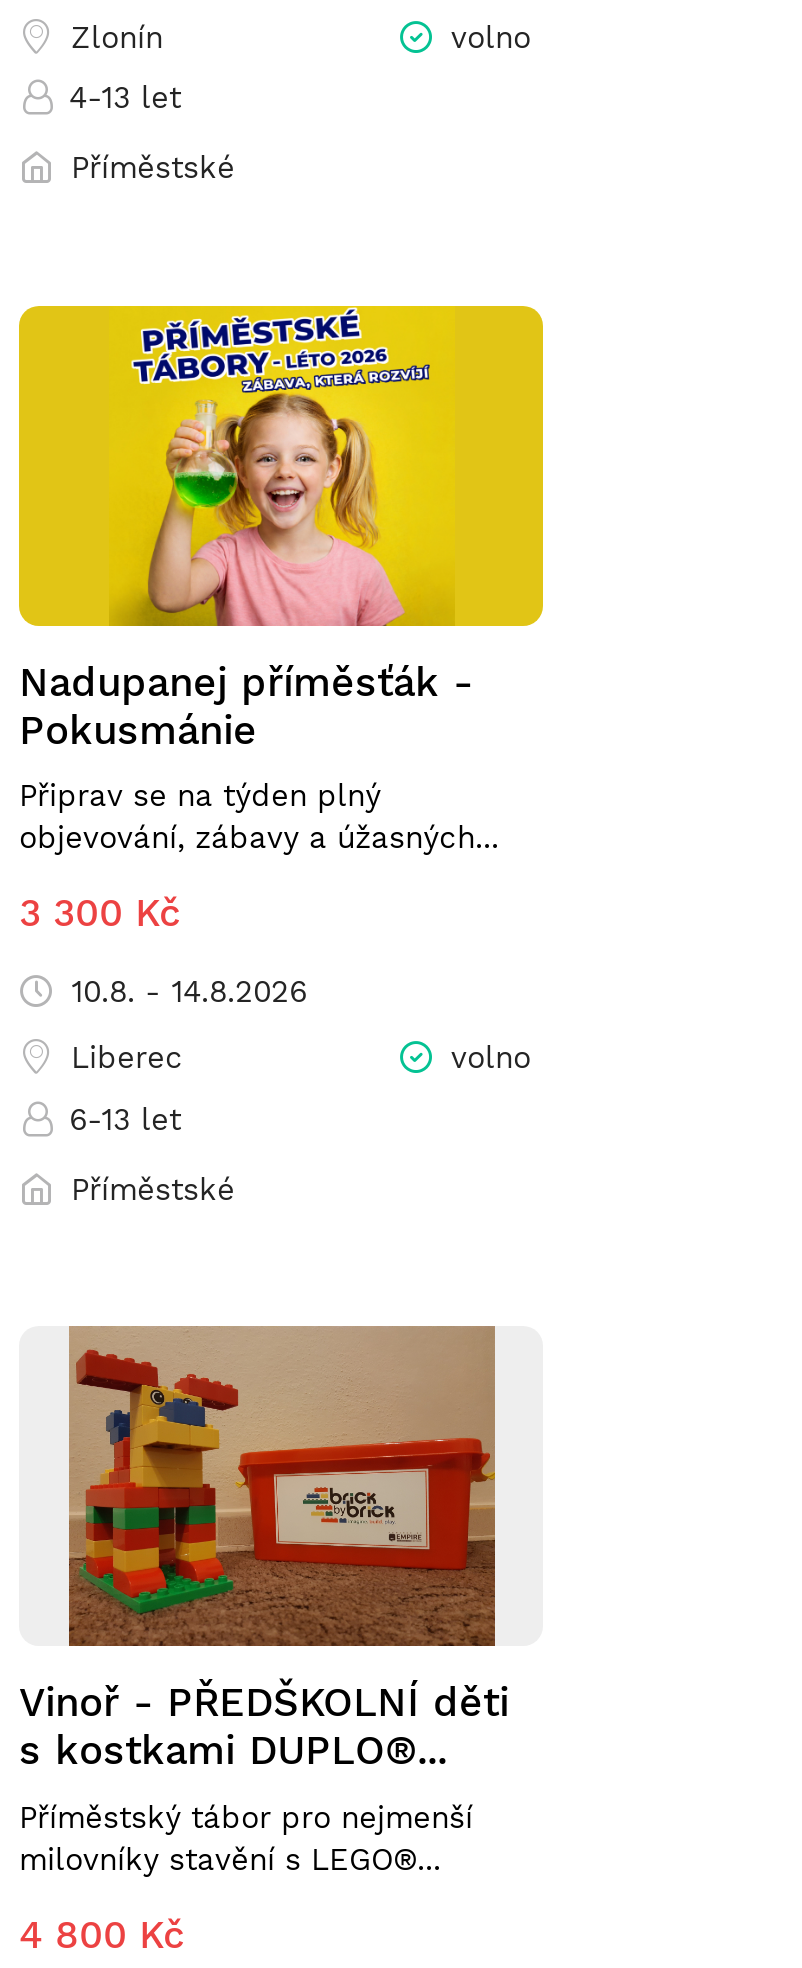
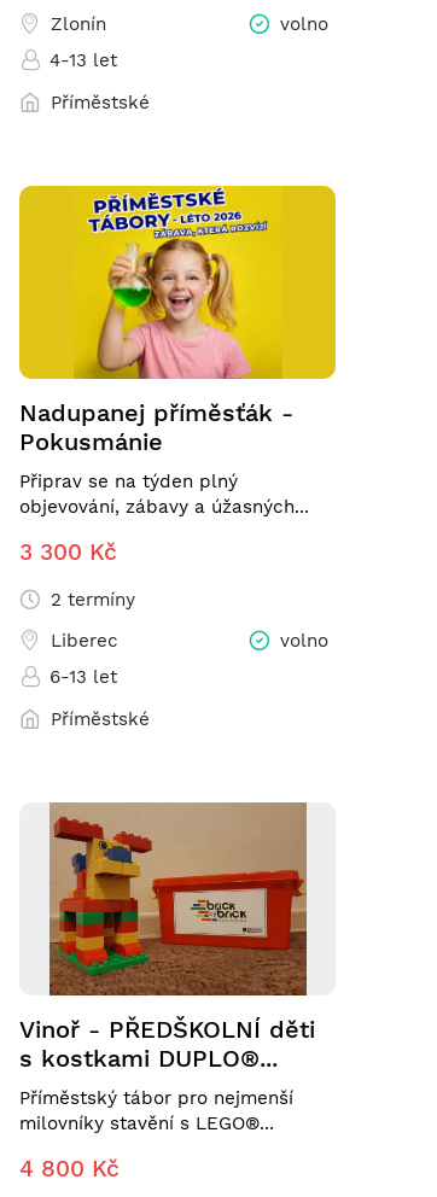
[71,975,307,1011] 10.8. - 14.8.2026 -> [51,589,135,611] 2 termíny

